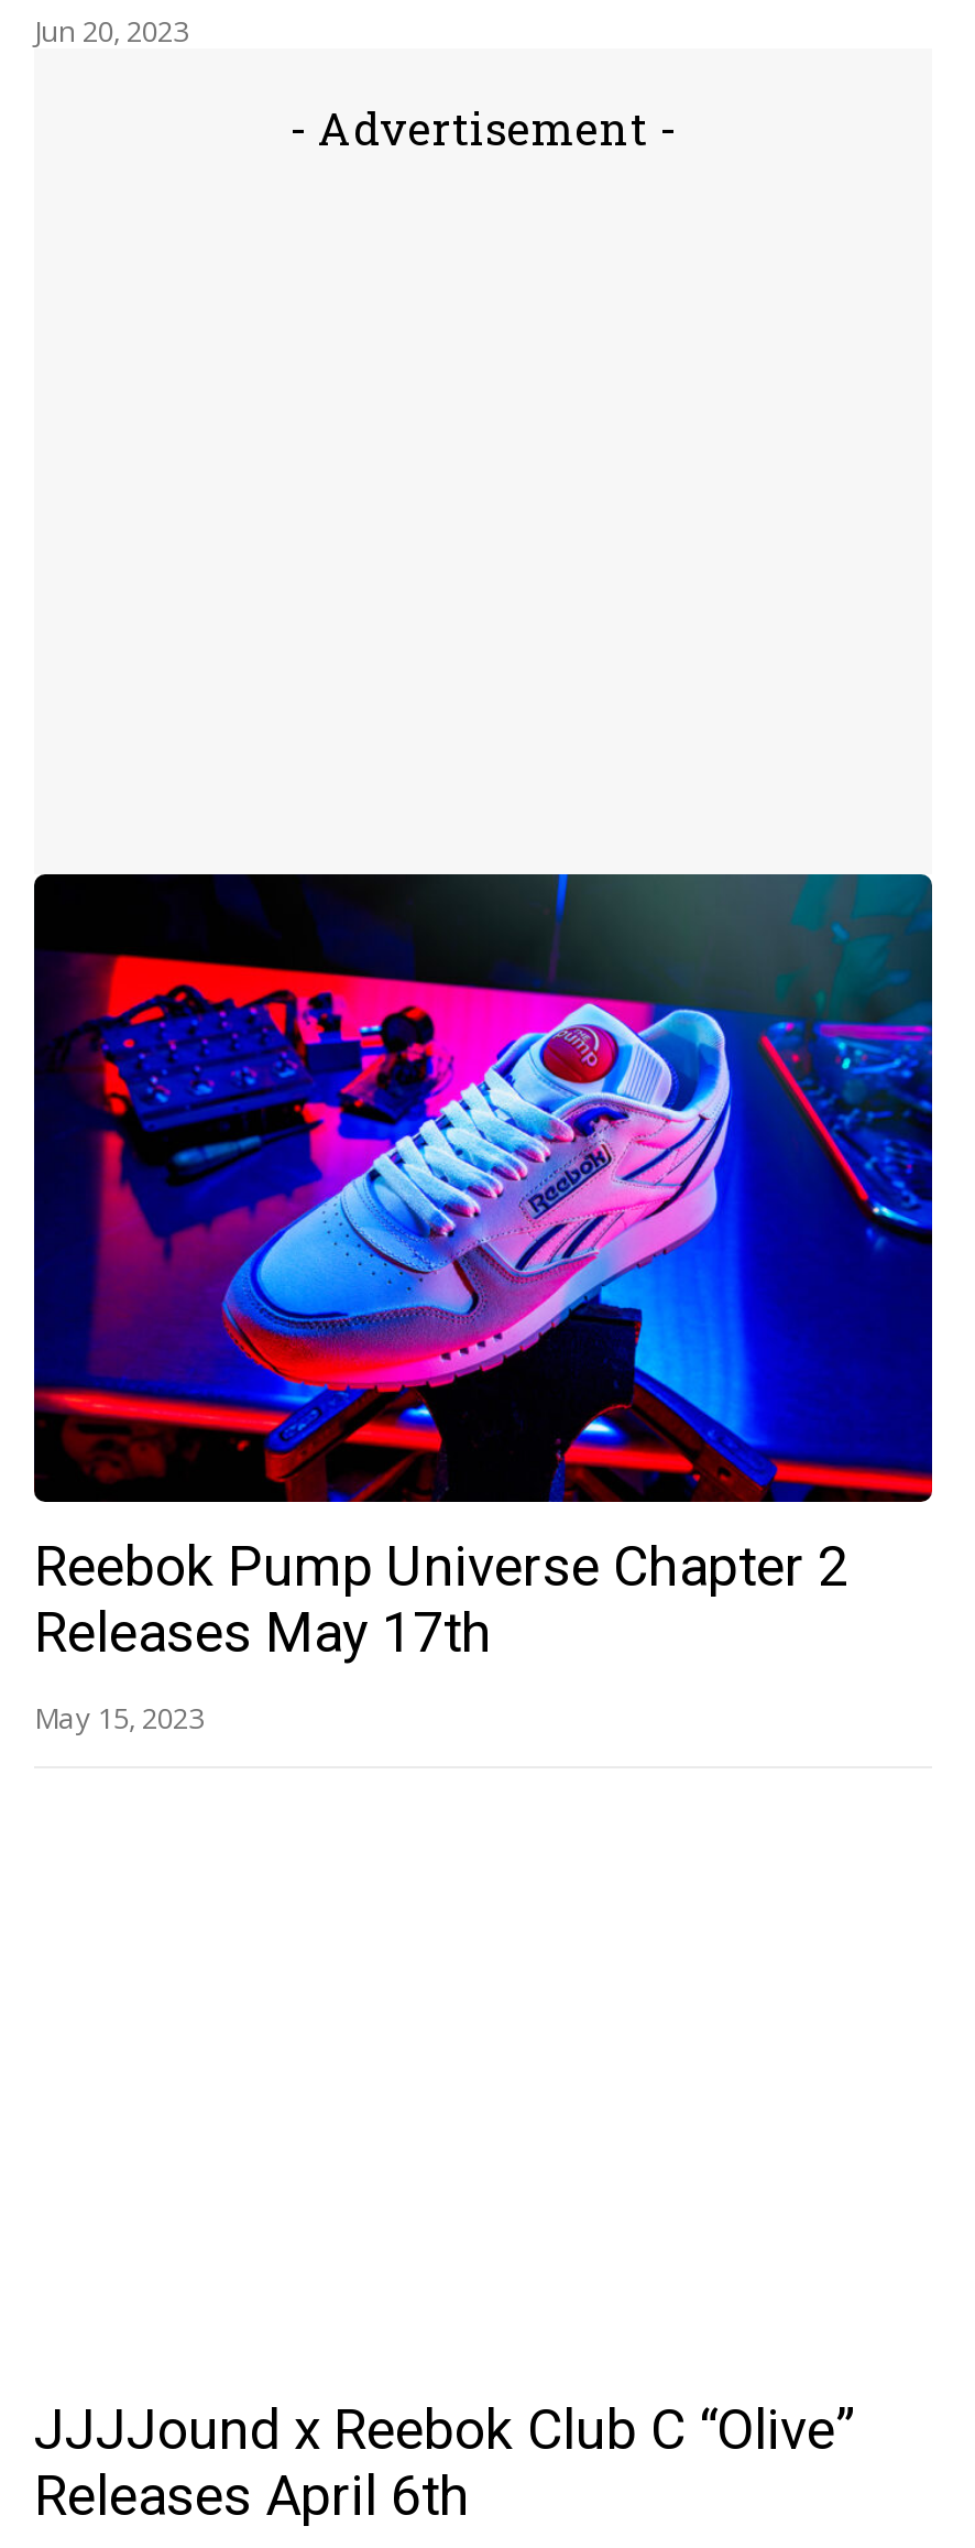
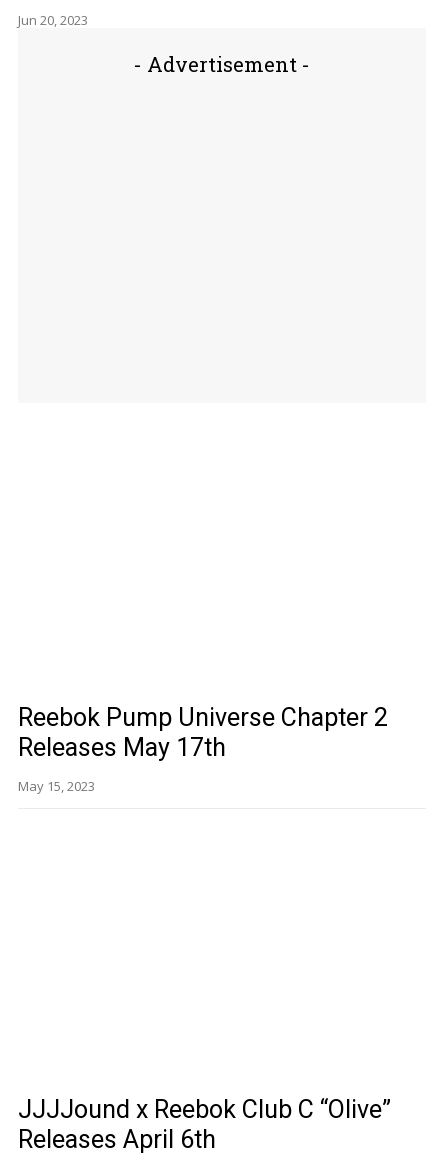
[32,872,934,1504] [image] -> none

